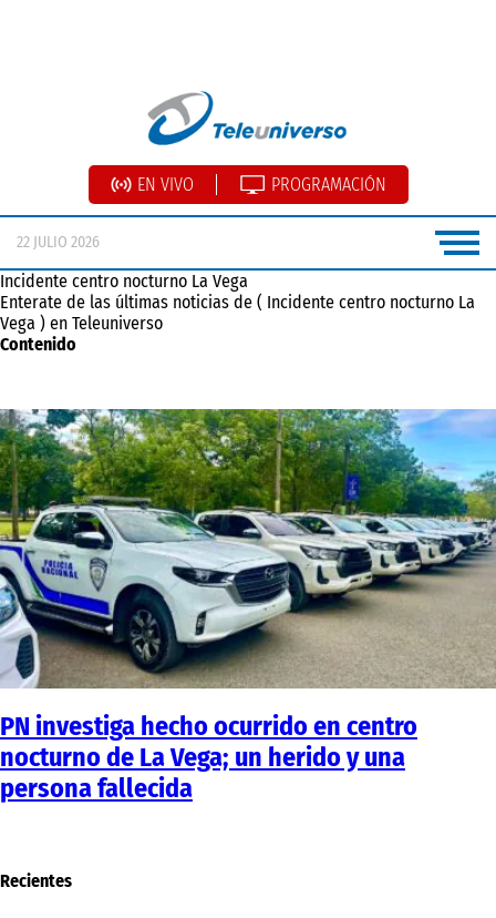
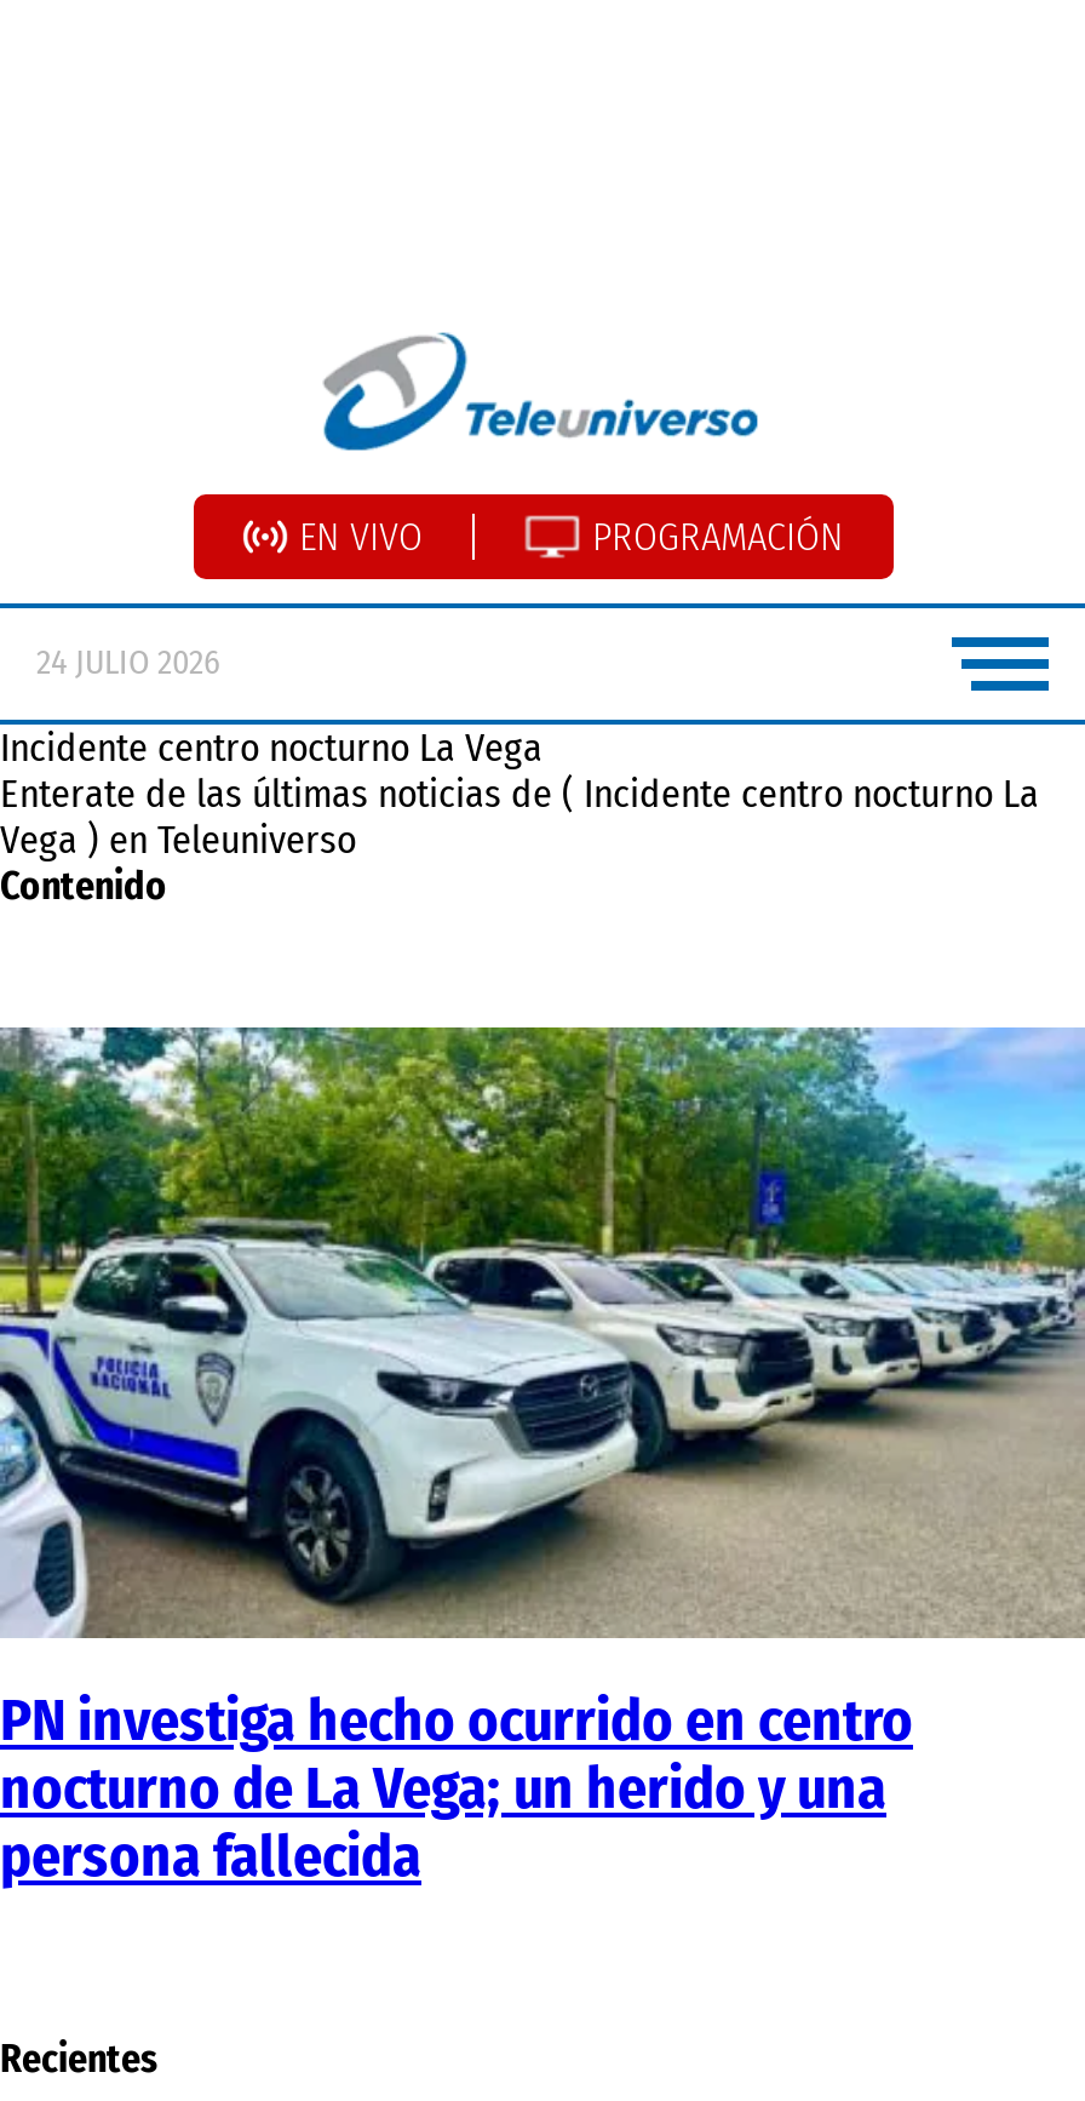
[17,233,100,252] 22 JULIO 2026 -> [36,642,220,683] 24 JULIO 2026

